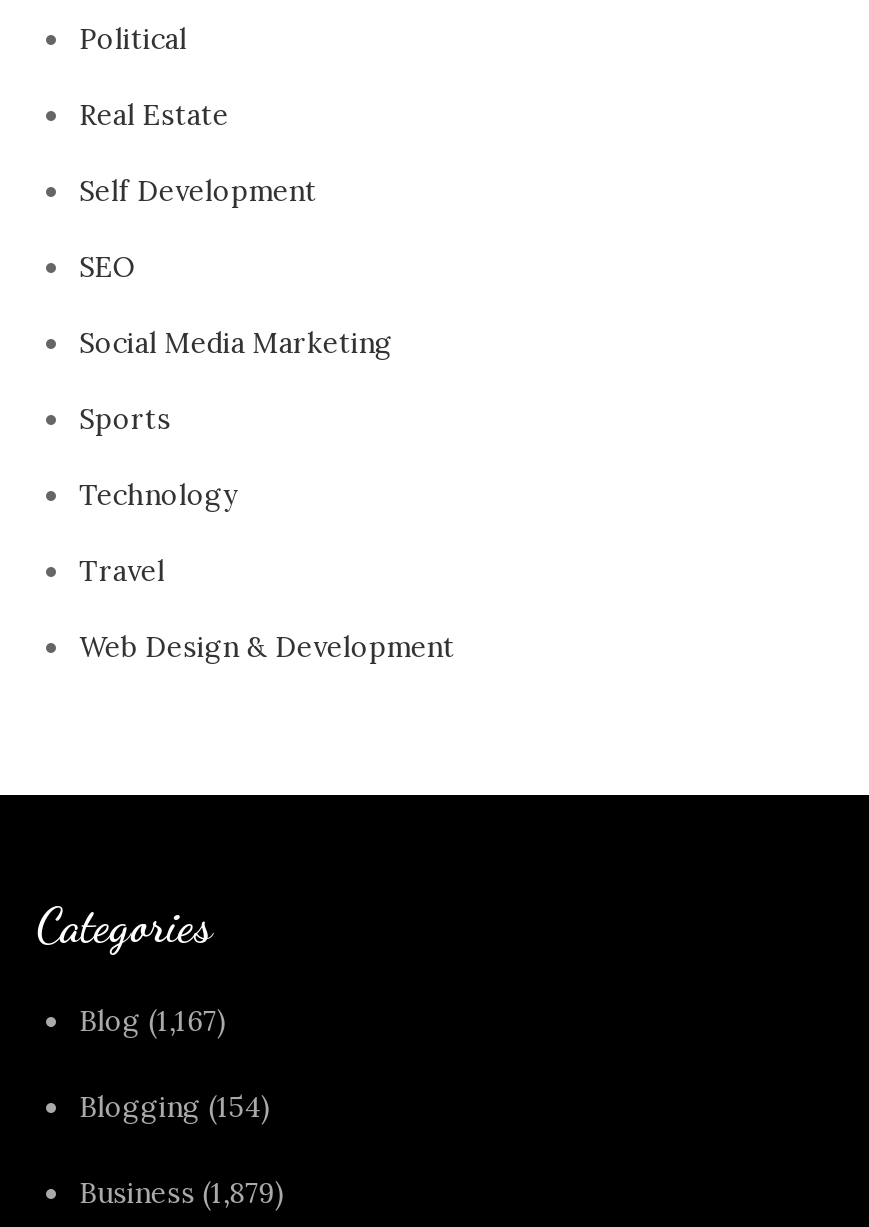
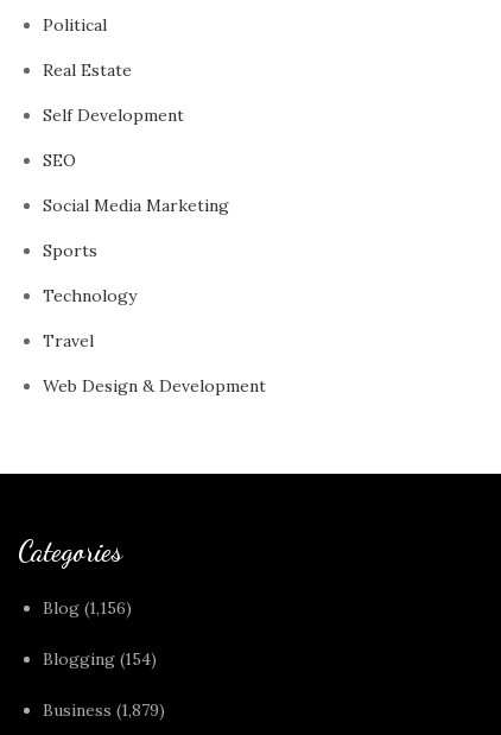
[79,1002,227,1038] Blog (1,167) -> [43,597,132,619] Blog (1,156)

